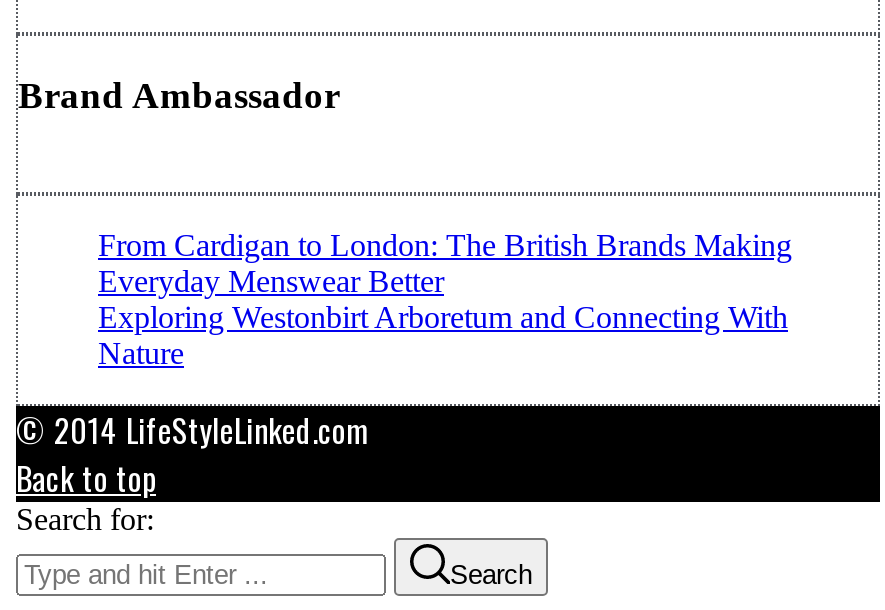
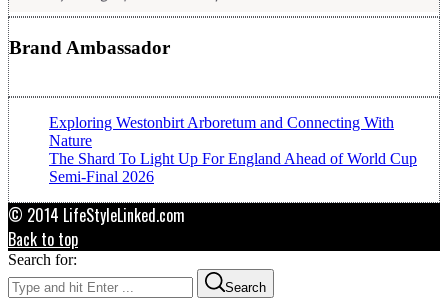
[98,227,792,297] From Cardigan to London: The British Brands Making | Everyday Menswear Better -> none
moved [98,299,788,369] -> [49,114,394,149]: Exploring Westonbirt Arboretum and Connecting With | Nature
none -> [49,150,417,185] The Shard To Light Up For England Ahead of World Cup | Semi-Final 2026

